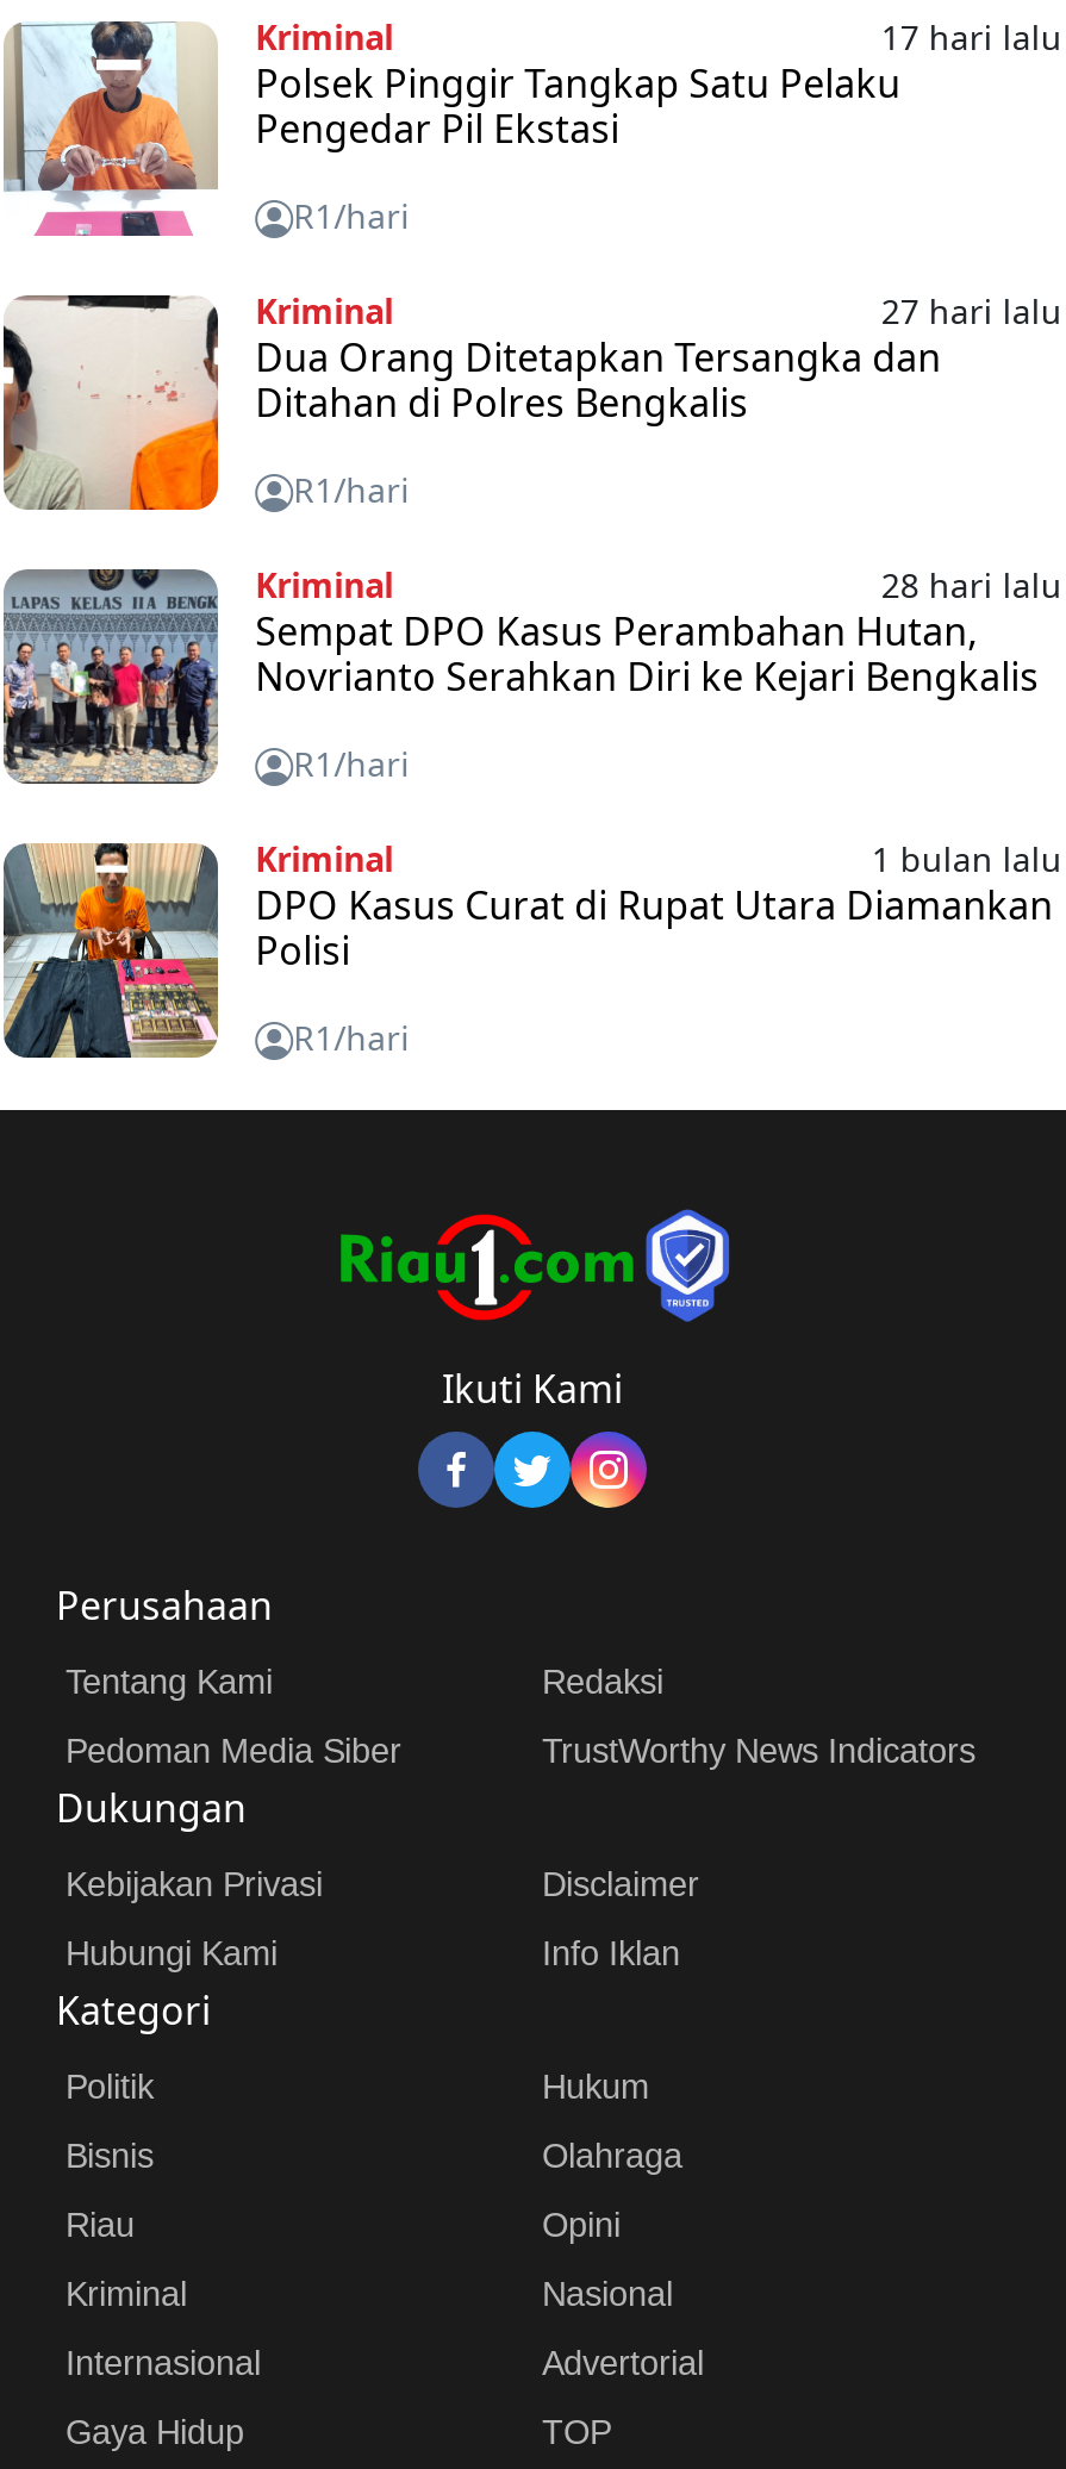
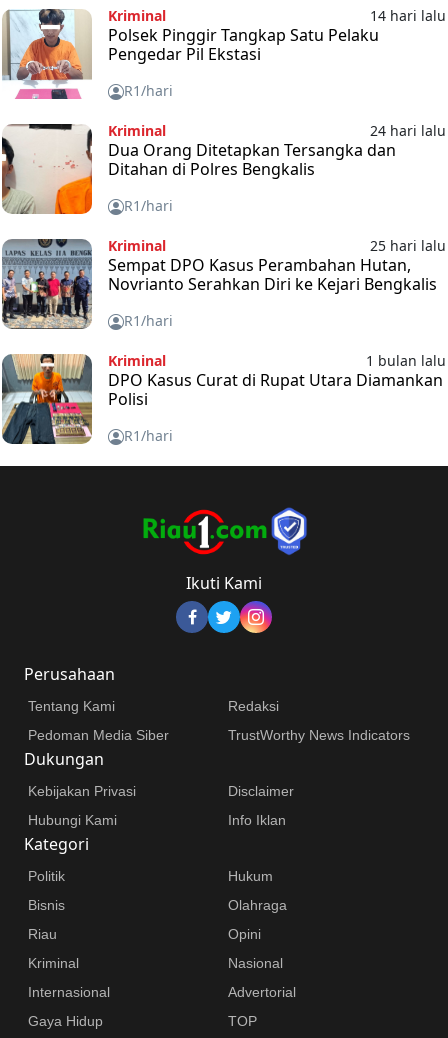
[881,13,1062,58] 17 hari lalu -> [370,5,446,24] 14 hari lalu
[881,287,1062,332] 27 hari lalu -> [370,120,446,139] 24 hari lalu
[881,561,1062,606] 28 hari lalu -> [370,235,446,254] 25 hari lalu

